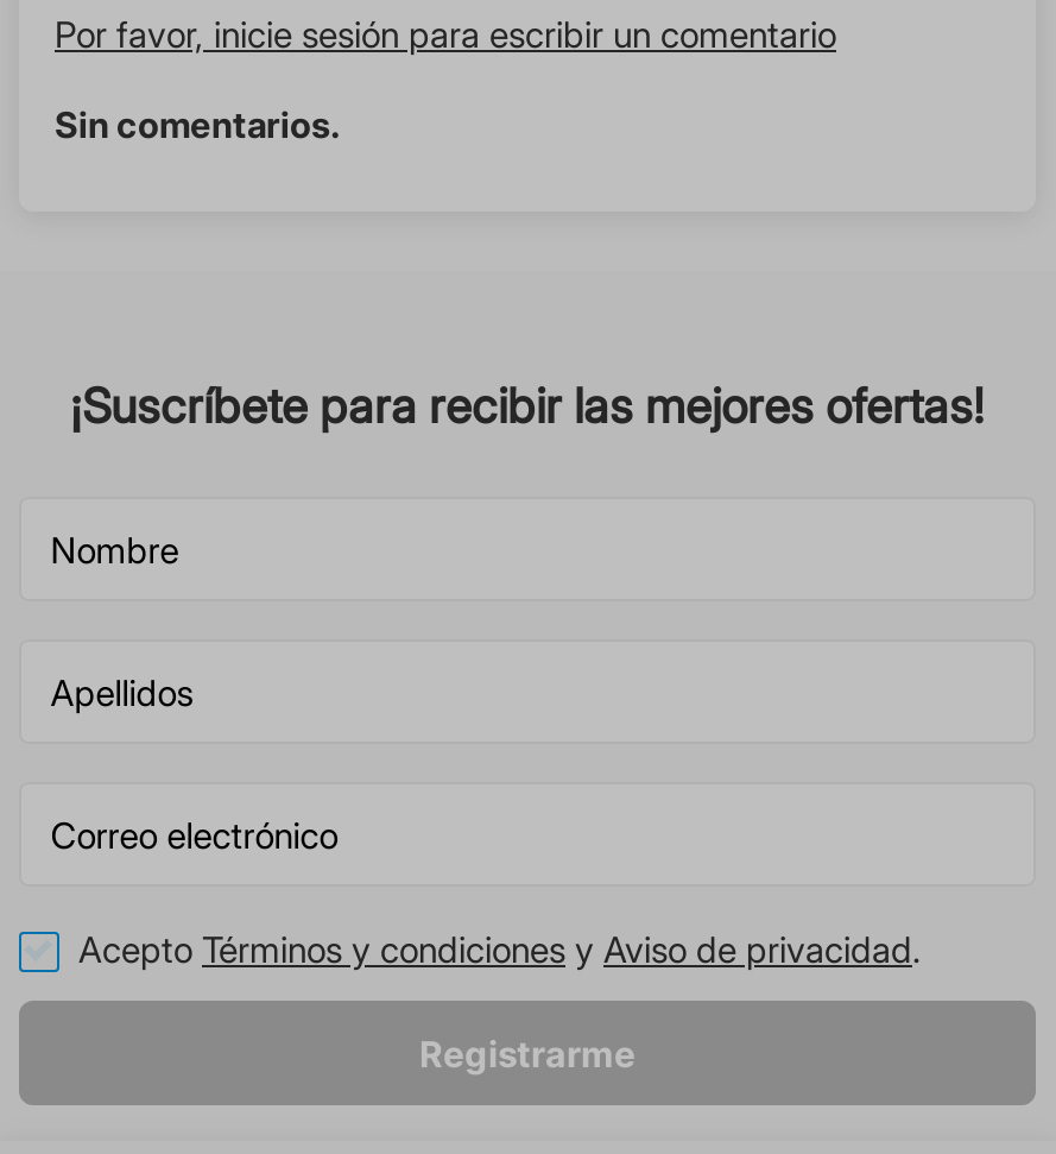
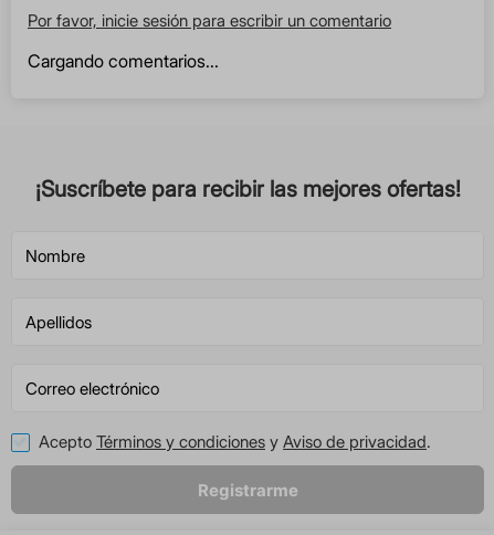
[55,102,340,148] Sin comentarios. -> [28,50,219,72] Cargando comentarios...

